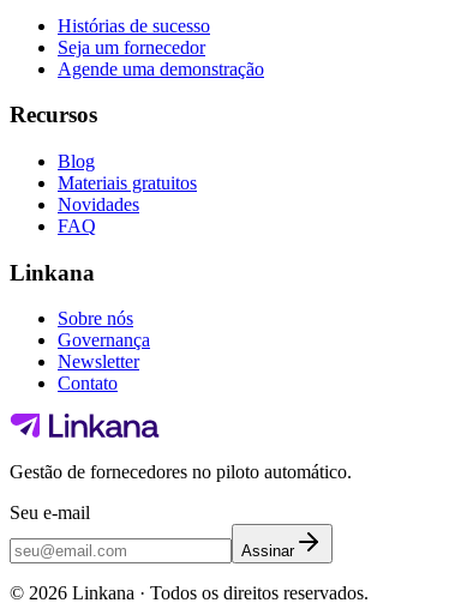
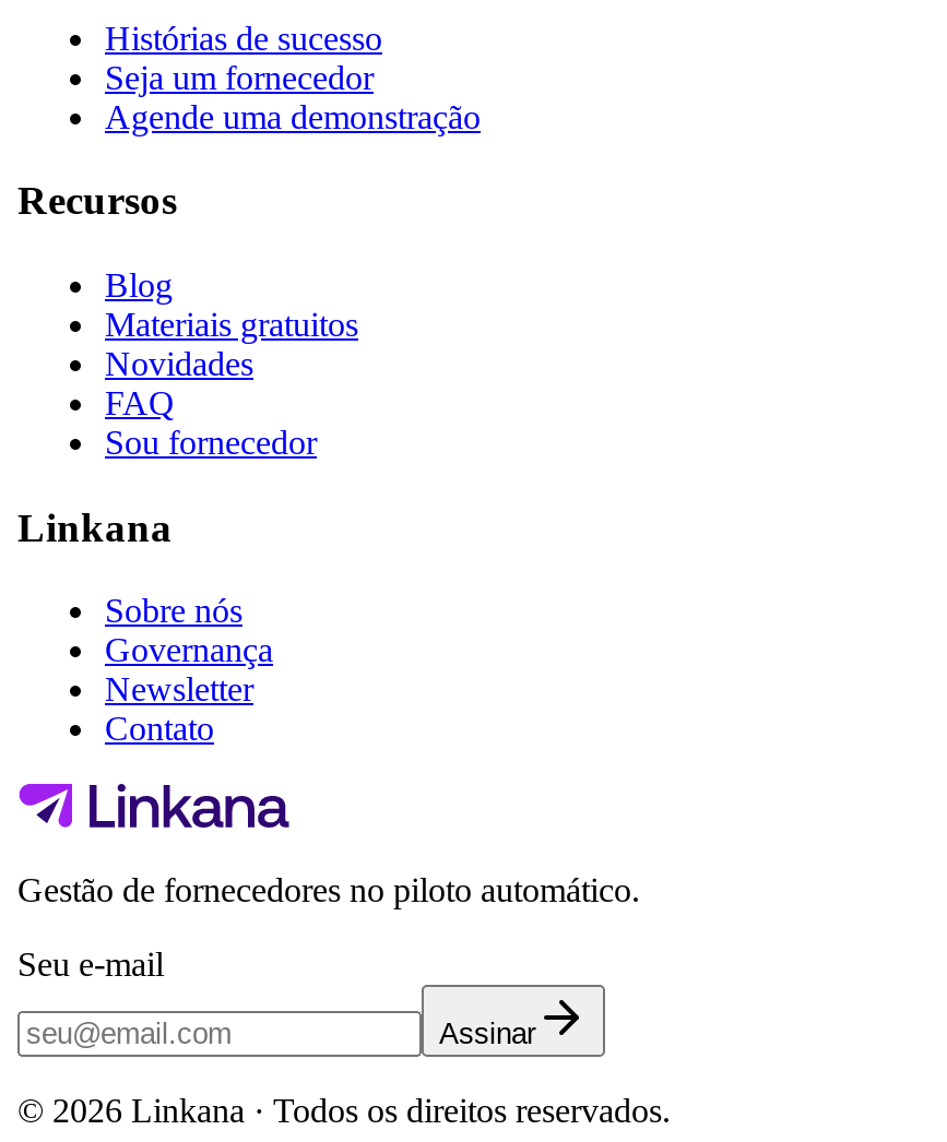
none -> [105,424,317,461] Sou fornecedor

